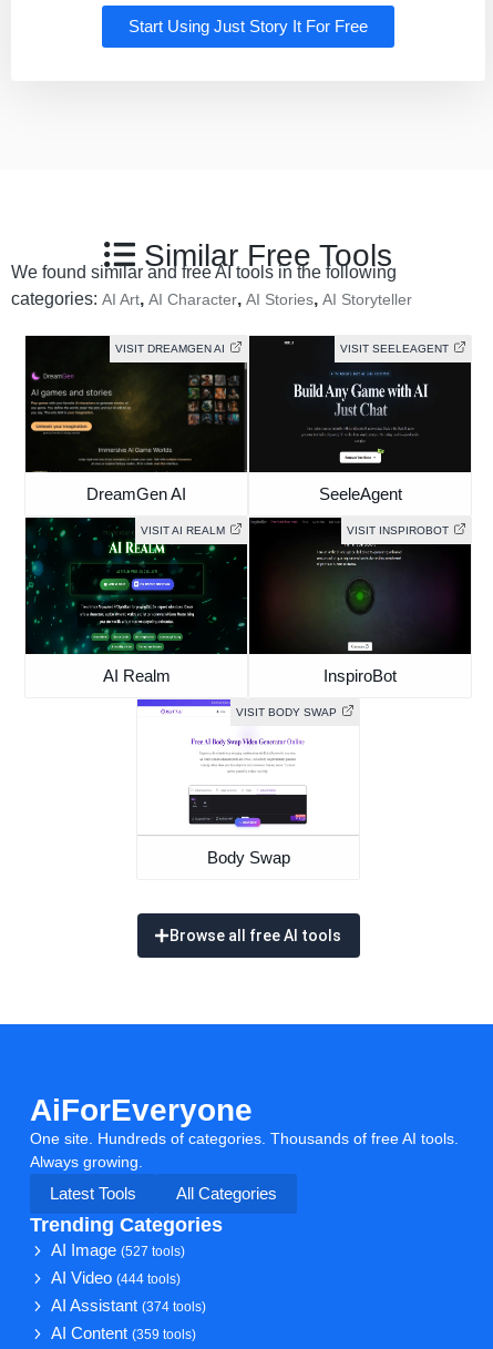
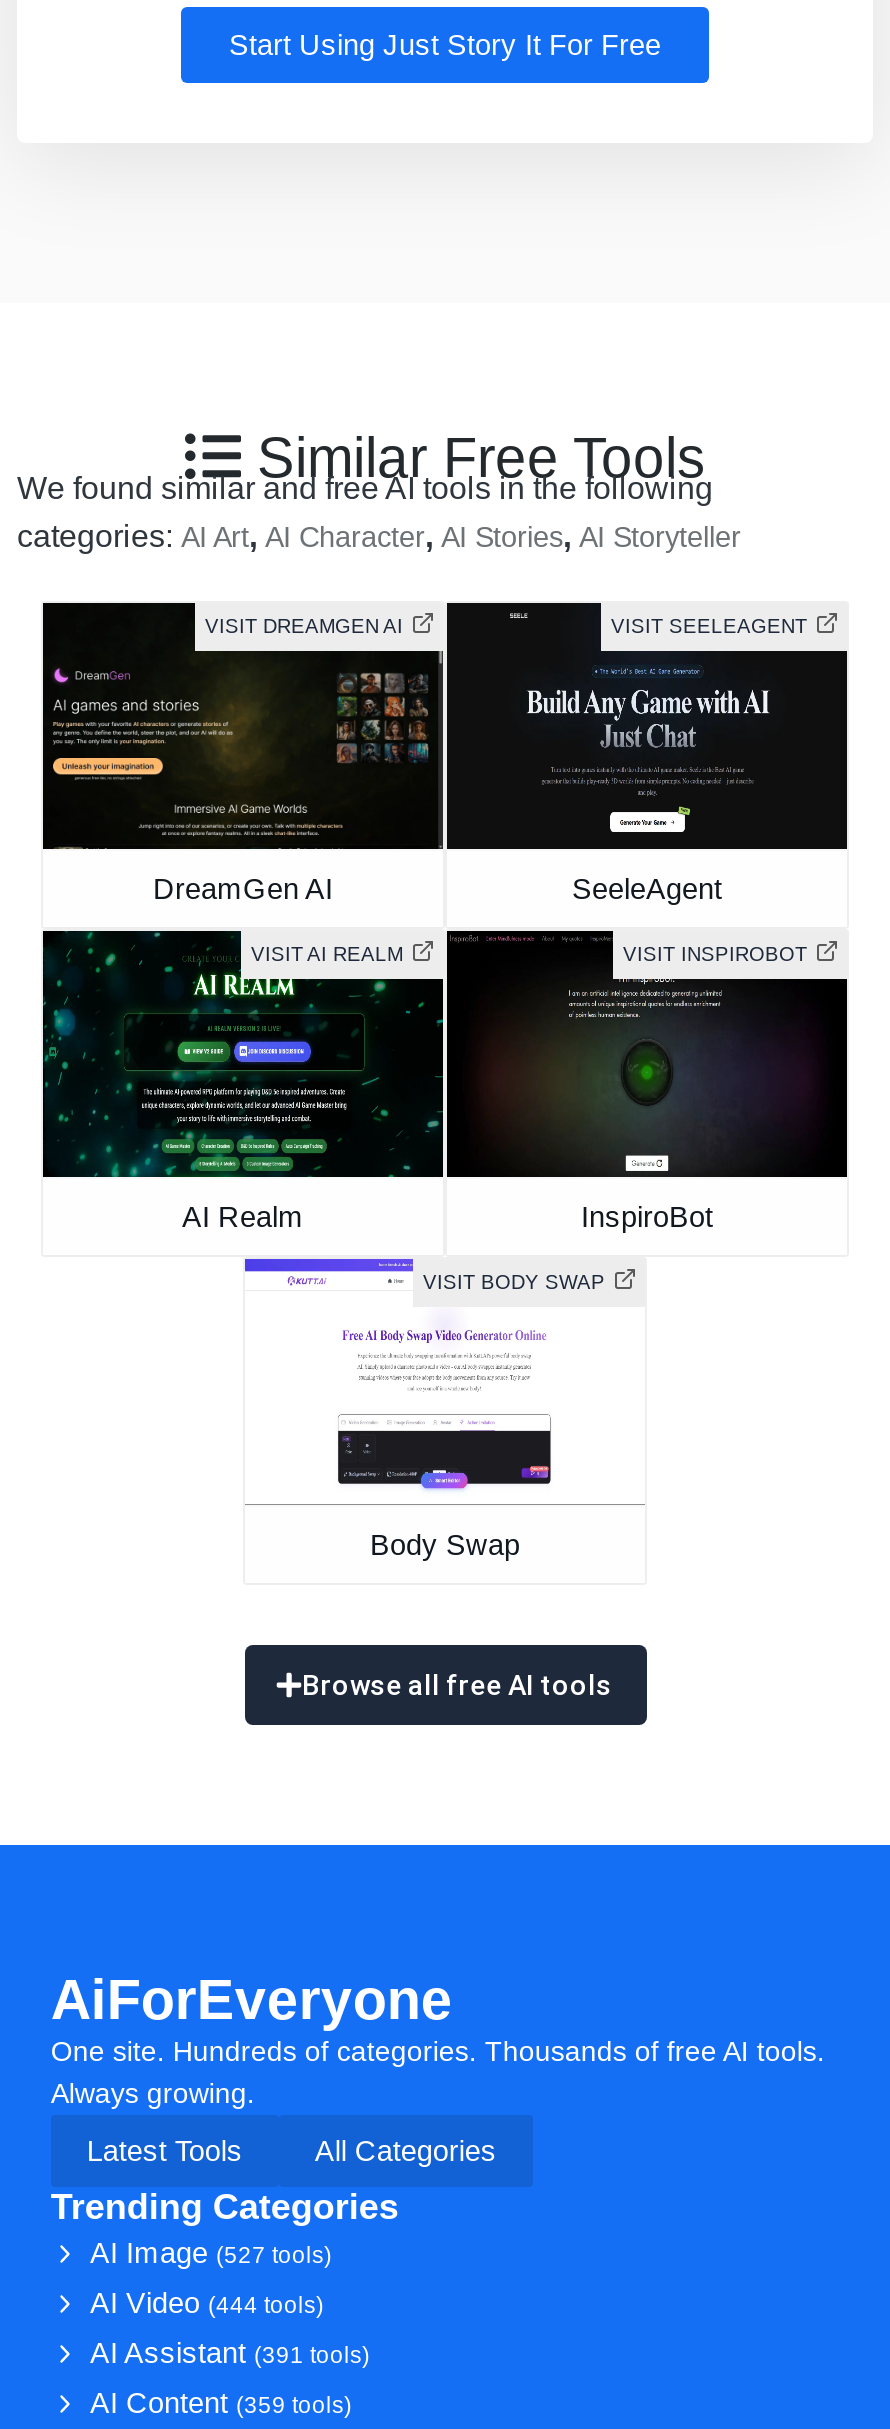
[52,1297,207,1315] AI Assistant (374 tools) -> [90,2337,370,2369] AI Assistant (391 tools)

